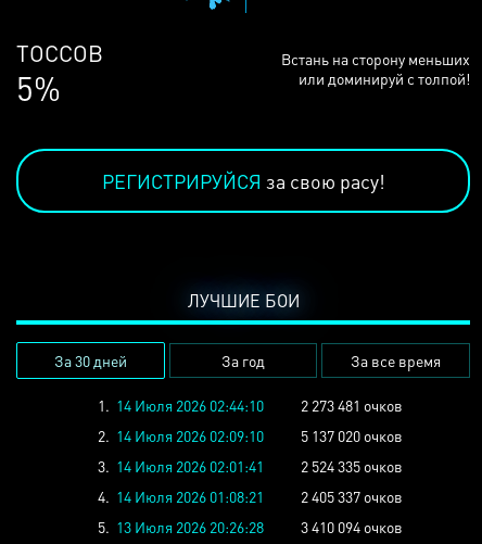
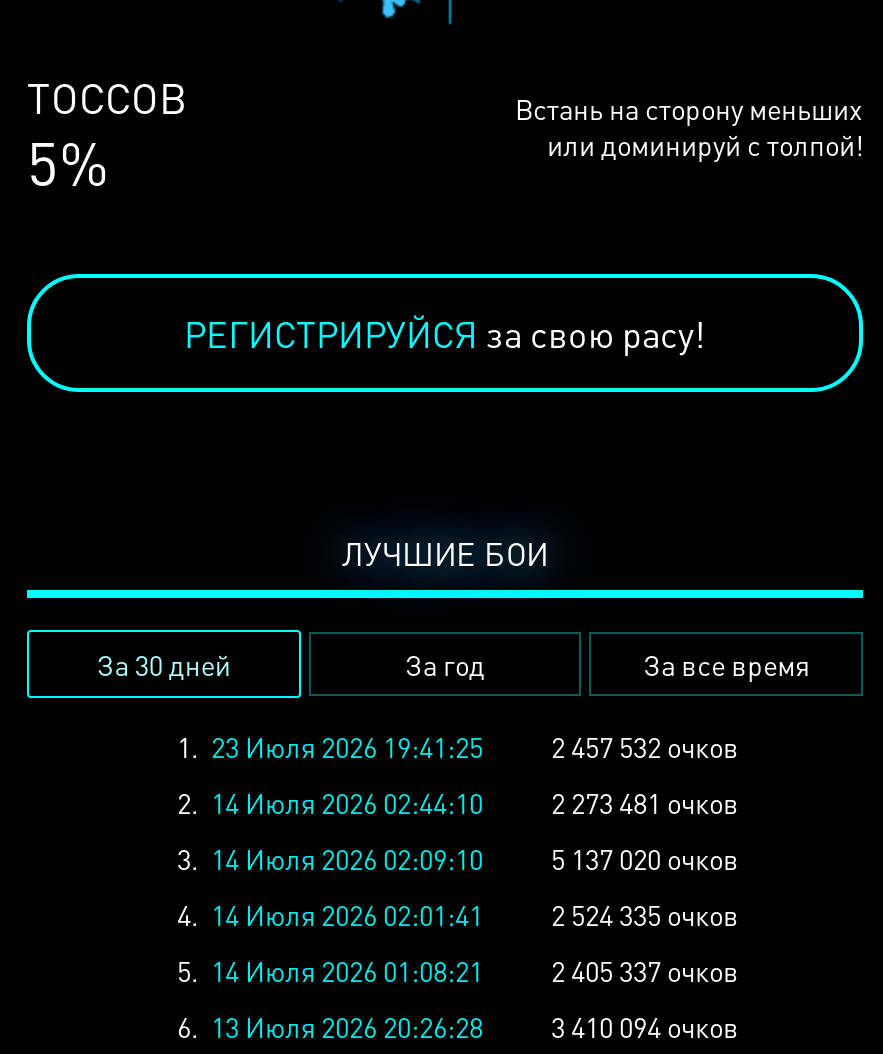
[98,395,264,415] 1. 14 Июля 2026 02:44:10 -> [177,728,739,820] 1. 23 Июля 2026 19:41:25 | 2 457 532 очков | 2. 14 Июля 2026 02:44:10
[98,426,403,445] 2. 14 Июля 2026 02:09:10 5 137 020 очков -> [177,840,739,876] 3. 14 Июля 2026 02:09:10 5 137 020 очков
[98,456,403,476] 3. 14 Июля 2026 02:01:41 2 524 335 очков -> [177,896,739,932] 4. 14 Июля 2026 02:01:41 2 524 335 очков
[98,486,403,506] 4. 14 Июля 2026 01:08:21 2 405 337 очков -> [177,952,739,988] 5. 14 Июля 2026 01:08:21 2 405 337 очков
[98,517,403,536] 5. 13 Июля 2026 20:26:28 3 410 094 очков -> [177,1008,739,1044] 6. 13 Июля 2026 20:26:28 3 410 094 очков

